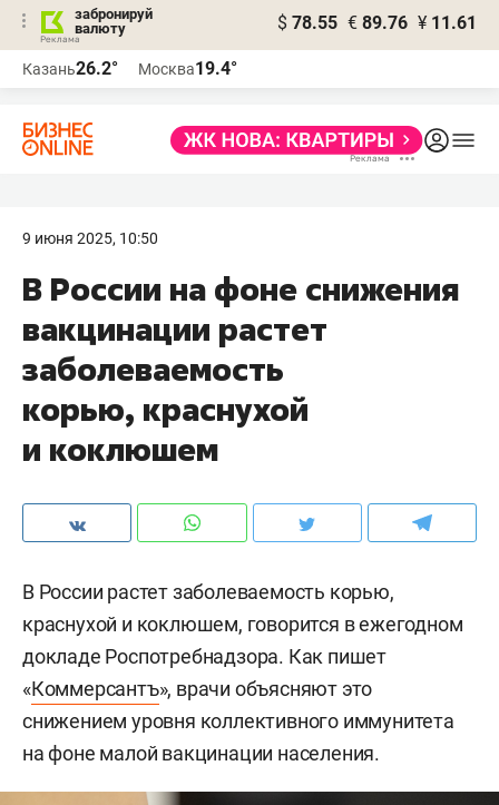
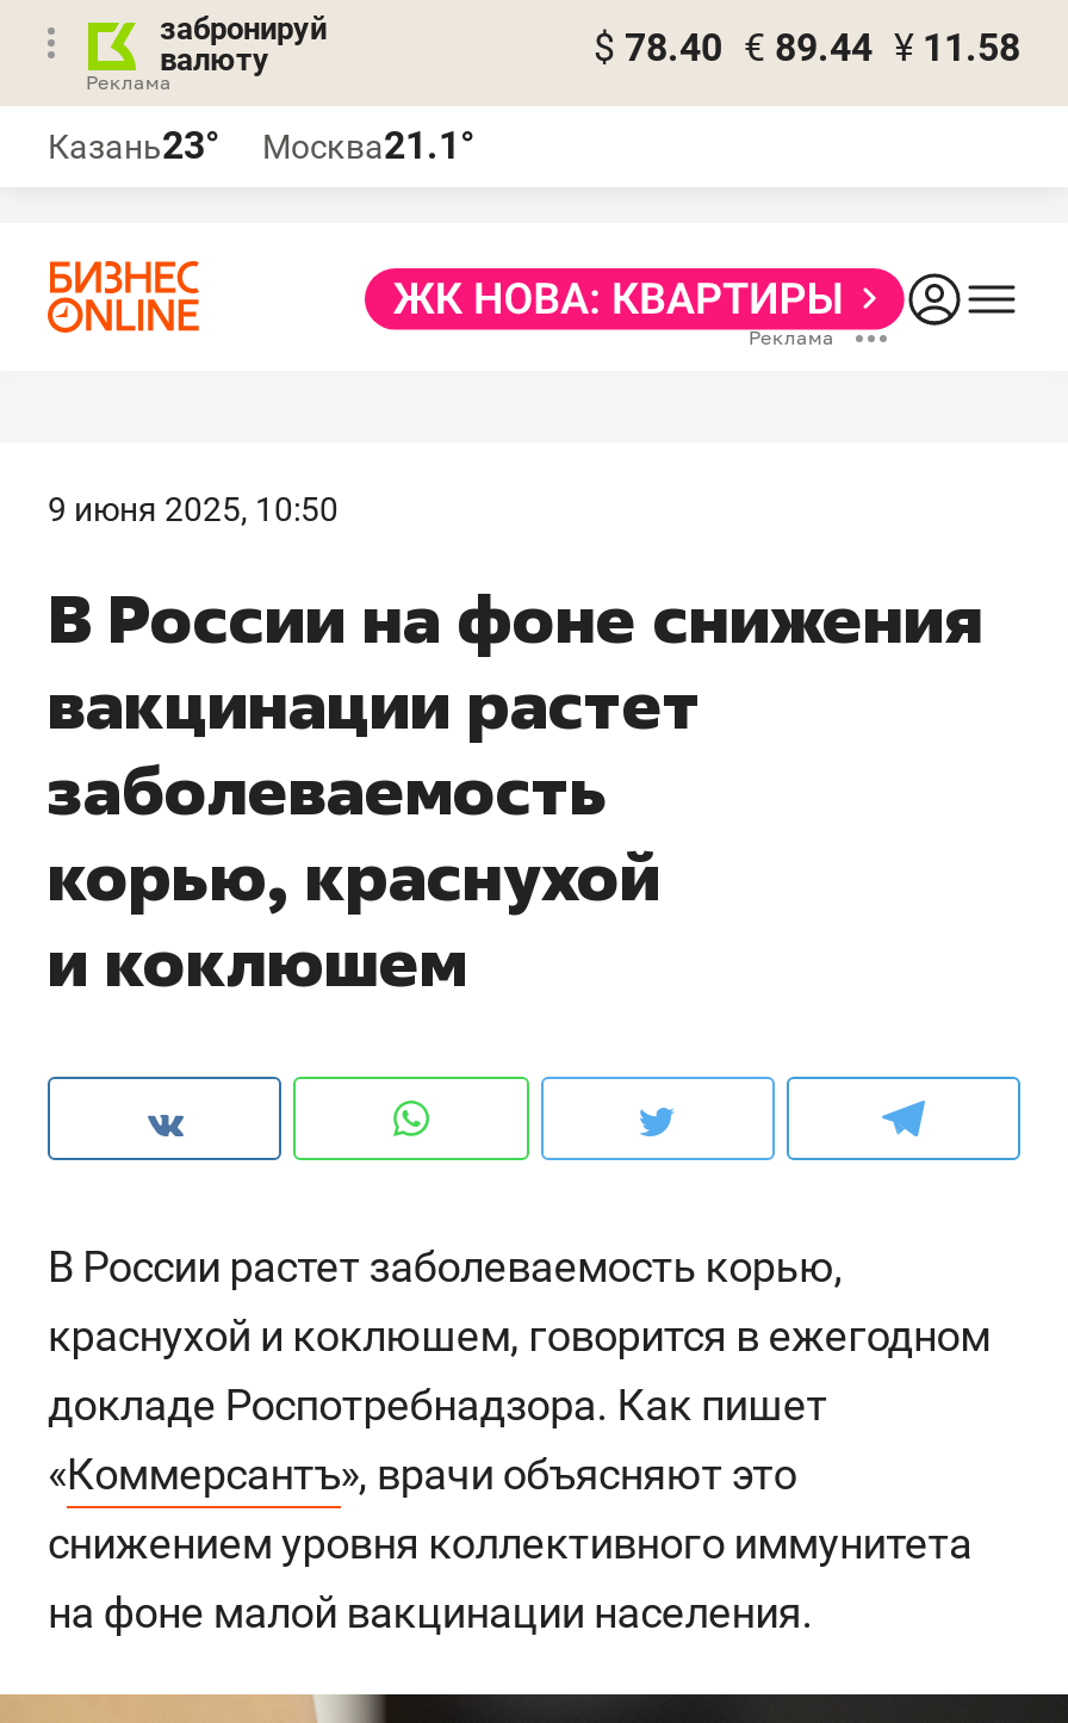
[277,12,477,33] $ 78.55 € 89.76 ¥ 11.61 -> [594,25,1020,70] $ 78.40 € 89.44 ¥ 11.58
[22,58,118,79] Казань26.2° -> [48,123,219,168] Казань23°
[138,58,237,79] Москва19.4° -> [262,123,474,168] Москва21.1°

